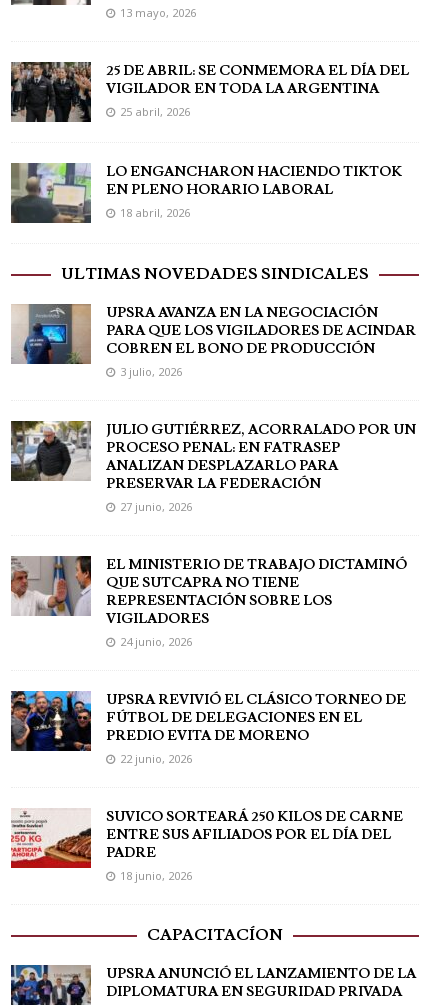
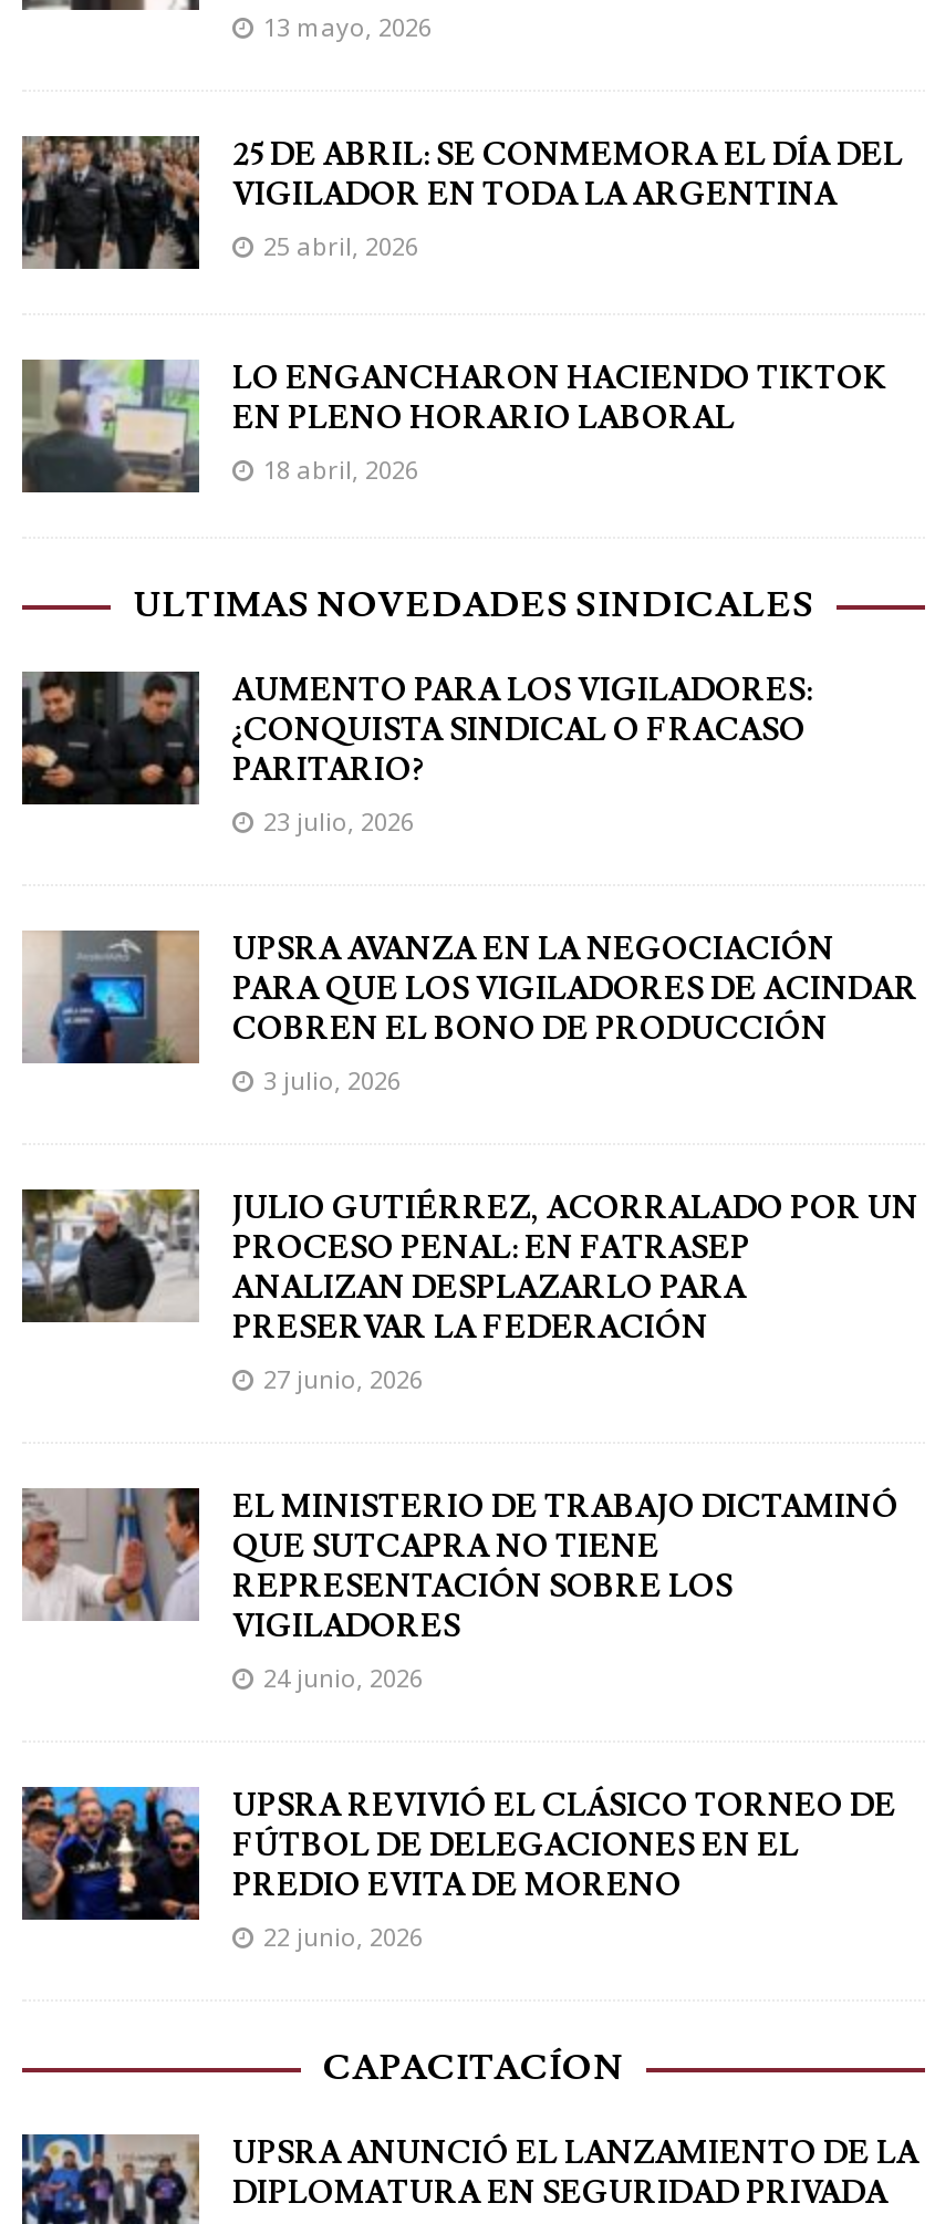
none -> [20,671,812,838] [image] | AUMENTO PARA LOS VIGILADORES: | ¿CONQUISTA SINDICAL O FRACASO | PARITARIO? | 23 julio, 2026
moved [10,302,416,766] -> [20,927,918,1953]: [image] | UPSRA AVANZA EN LA NEGOCIACIÓN | PARA QUE LOS VIGILADORES DE ACINDAR | ... | PREDIO EVITA DE MORENO | 22 junio, 2026
[10,808,403,883] [image] | SUVICO SORTEARÁ 250 KILOS DE CARNE | ENTRE SUS AFILIADOS POR EL DÍA DEL | PADRE | 18 junio, 2026 -> none

